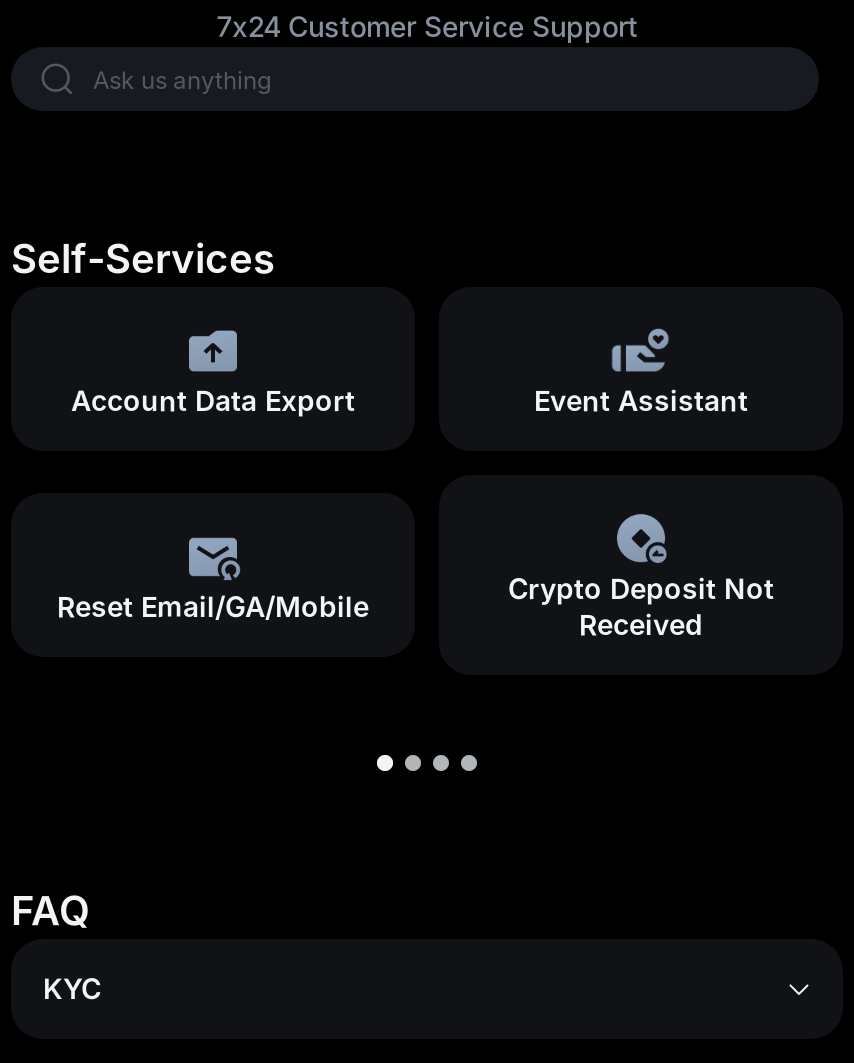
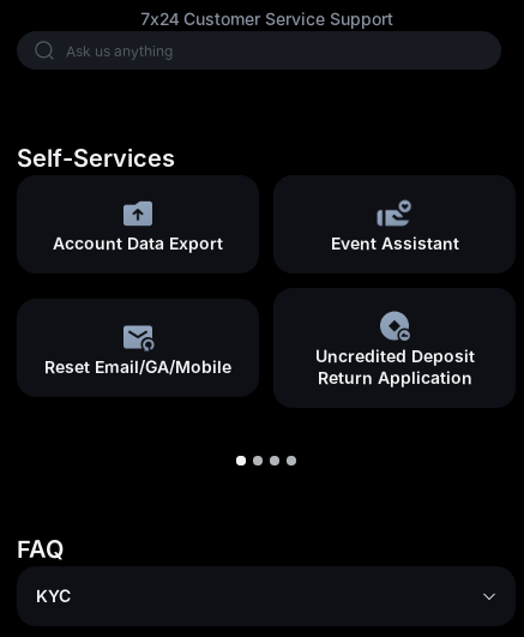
[508,571,774,641] Crypto Deposit Not | Received -> [315,345,474,387] Uncredited Deposit | Return Application

